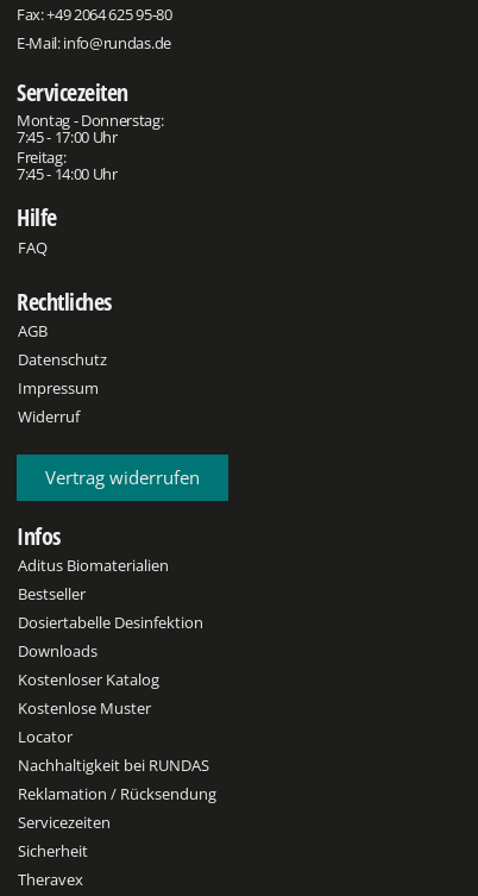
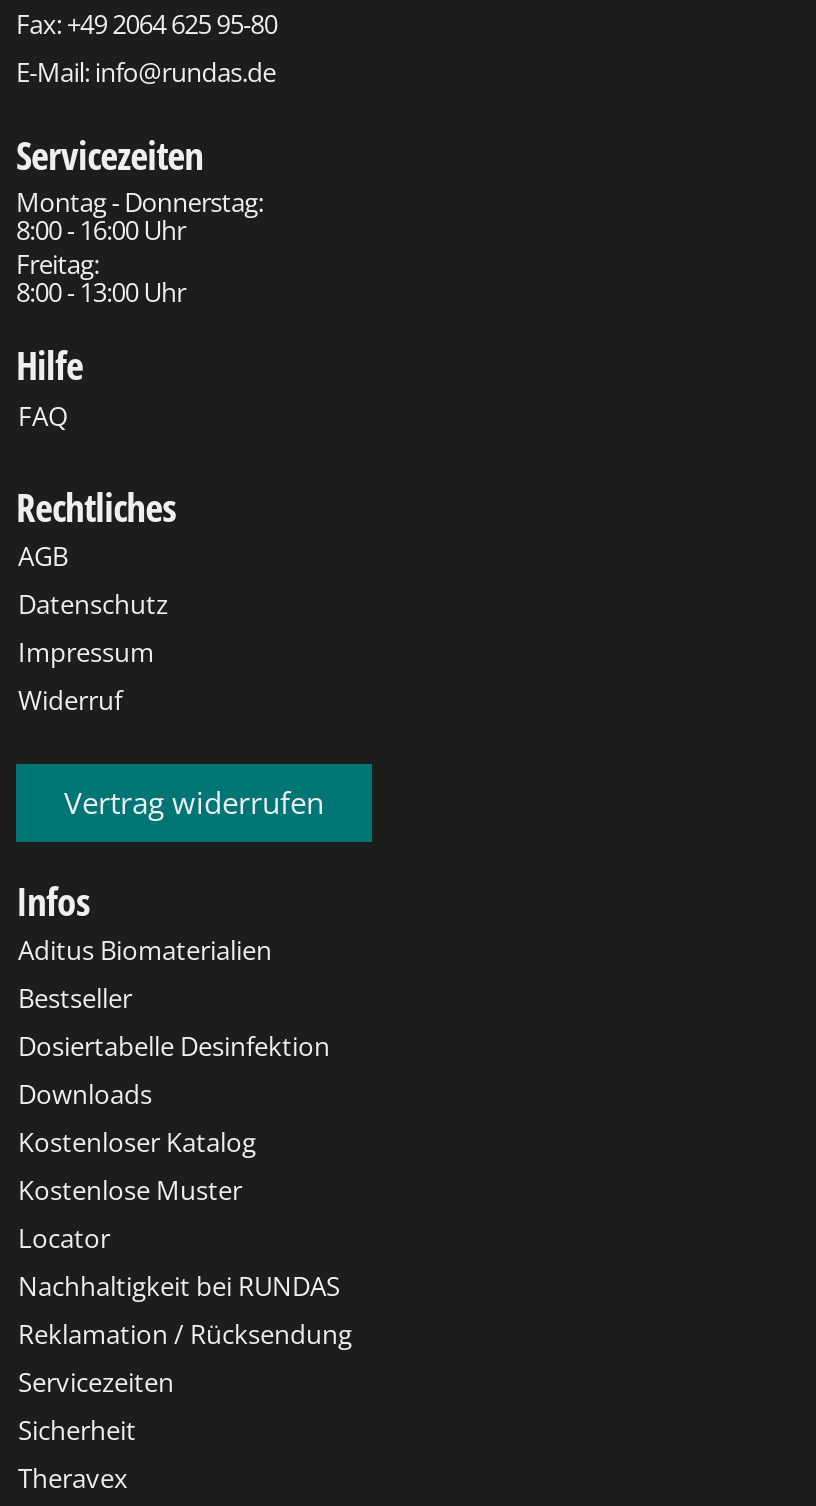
[17,126,117,147] 7:45 - 17:00 Uhr -> [16,211,186,247] 8:00 - 16:00 Uhr
[17,163,117,184] 7:45 - 14:00 Uhr -> [16,274,186,310] 8:00 - 13:00 Uhr

